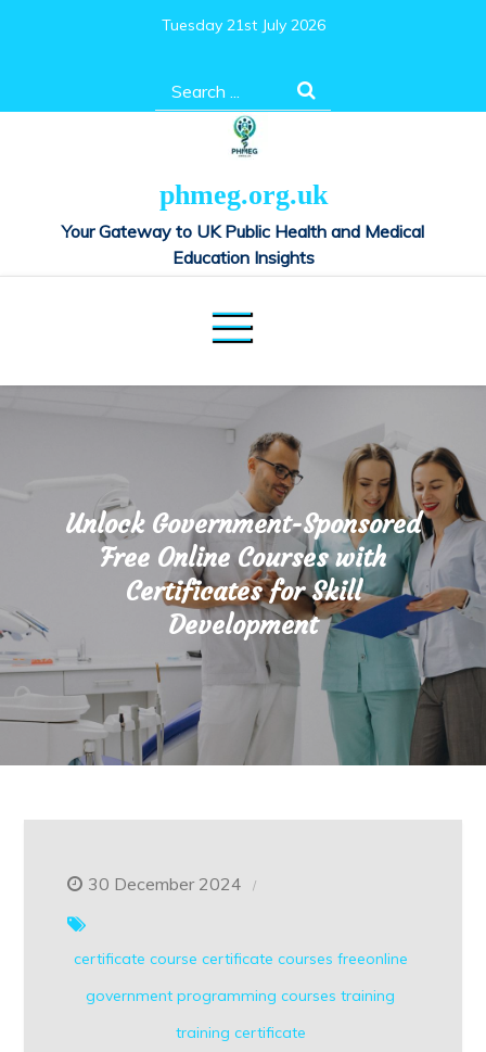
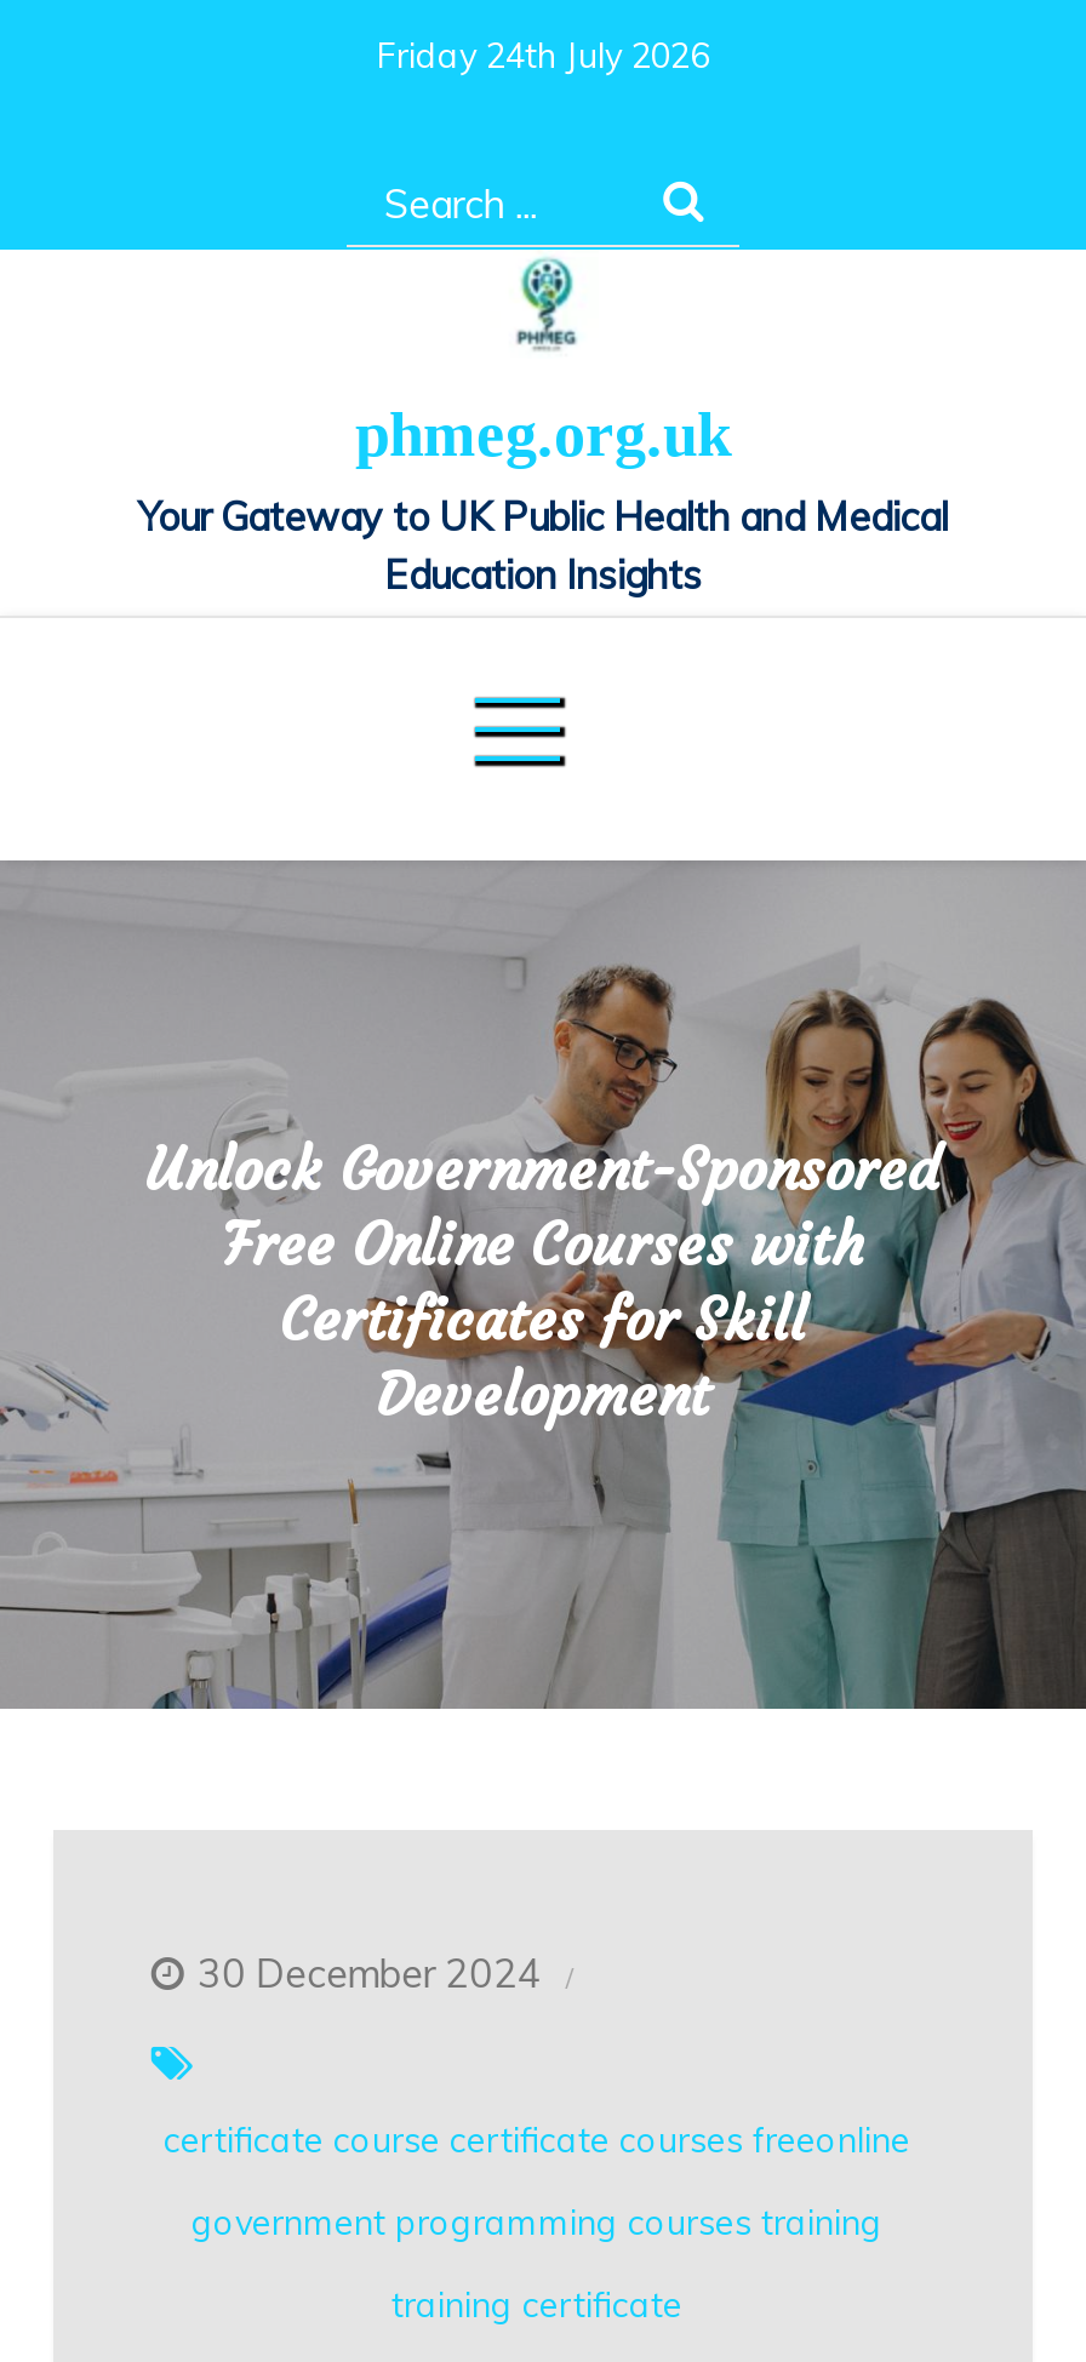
[161,15,325,35] Tuesday 21st July 2026 -> [377,34,709,78] Friday 24th July 2026

